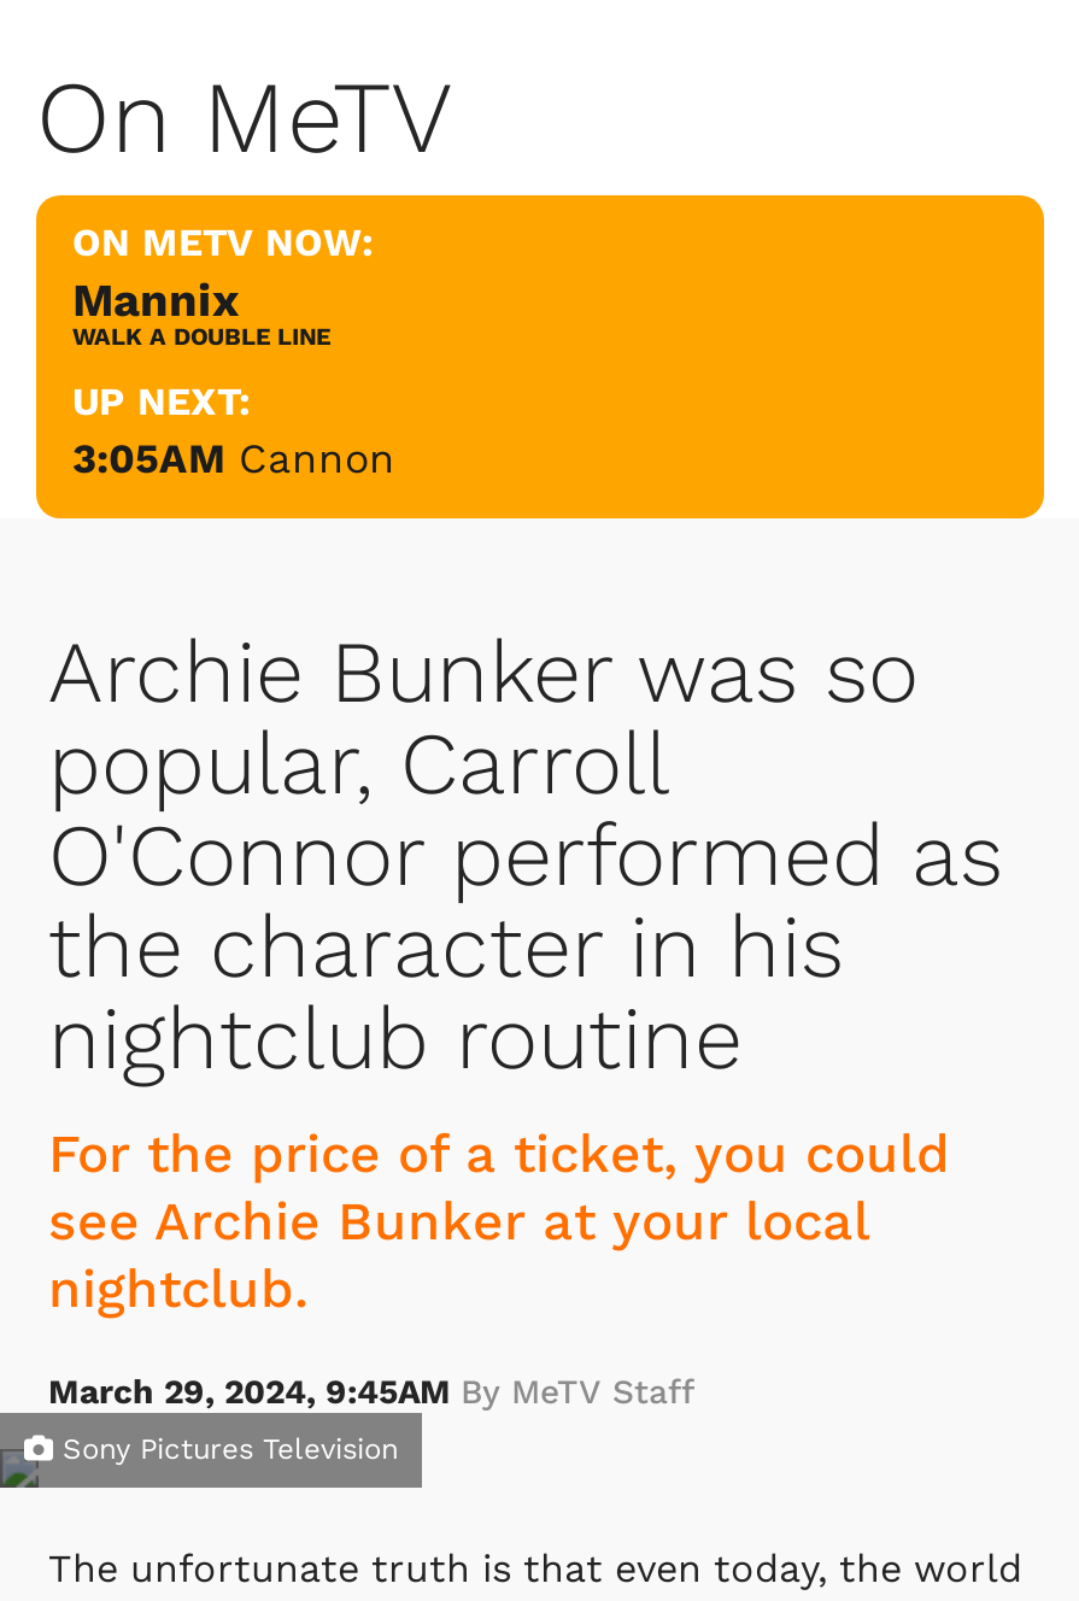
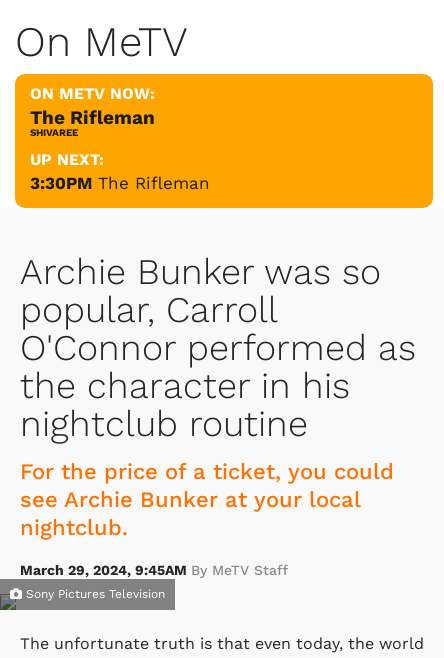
[72,271,330,348] Mannix | WALK A DOUBLE LINE -> [30,105,155,137] The Rifleman | SHIVAREE
[72,433,395,481] 3:05AM Cannon -> [30,172,210,192] 3:30PM The Rifleman

